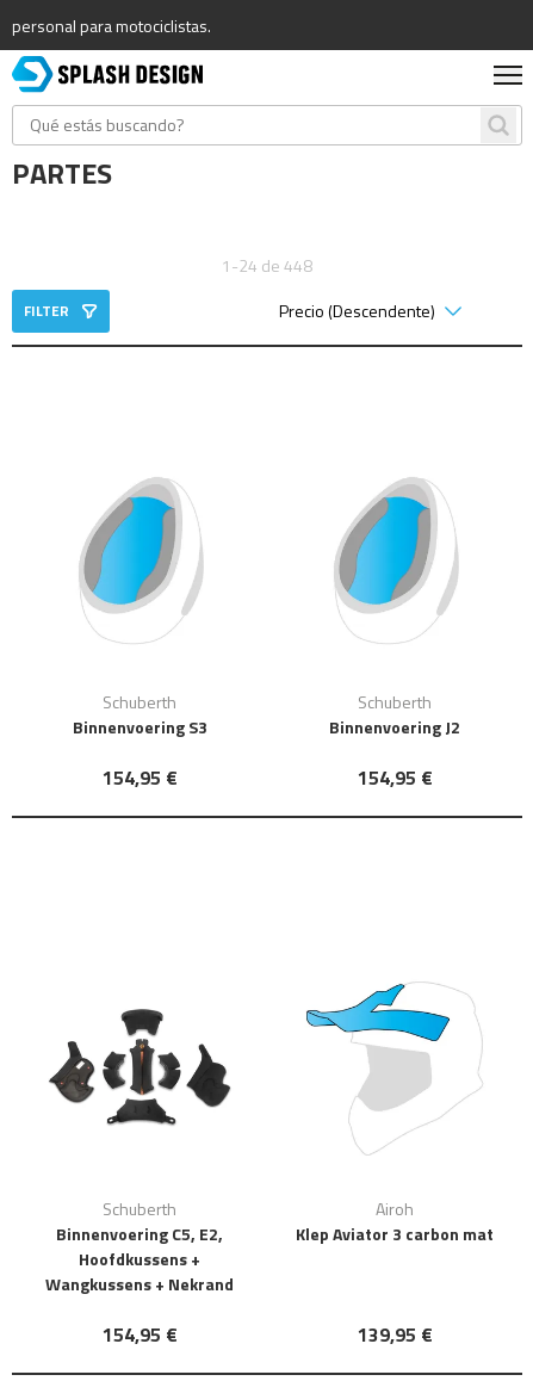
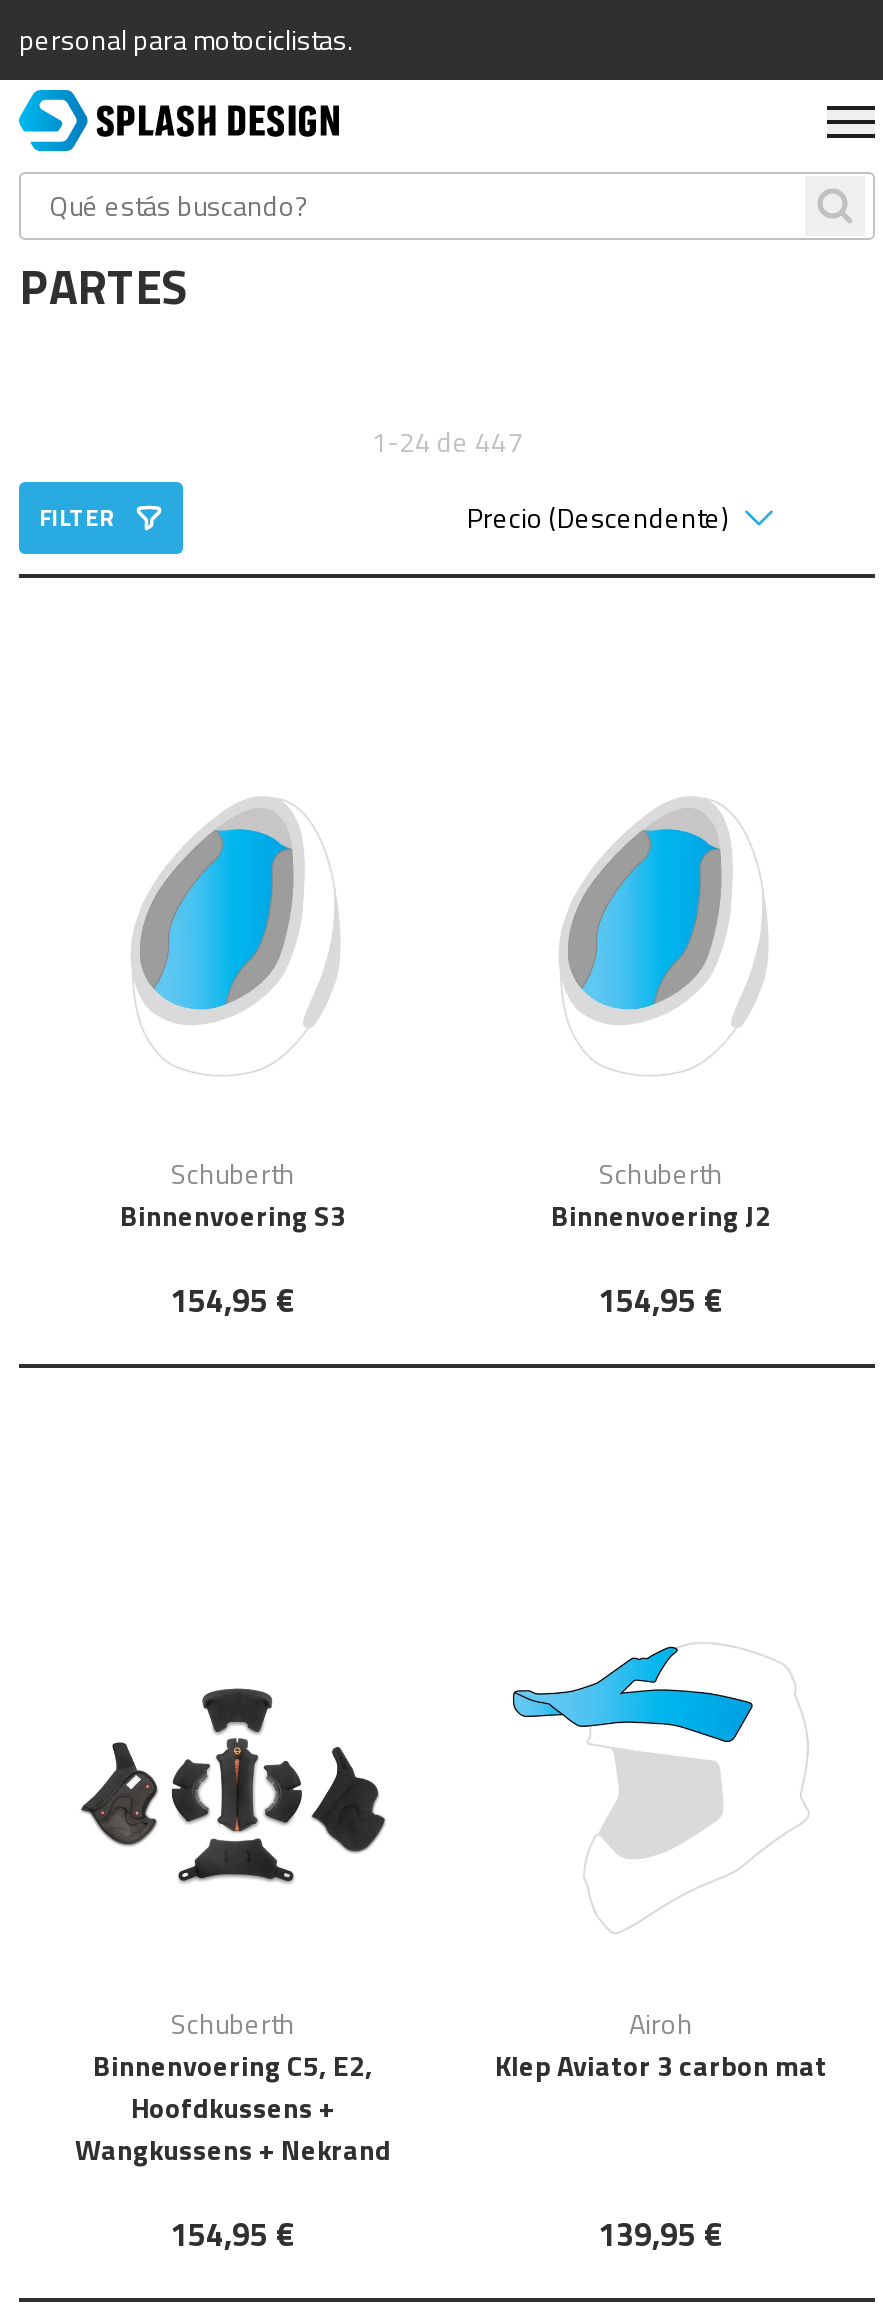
[222,253,312,278] 1-24 de 448 -> [371,421,523,463] 1-24 de 447

